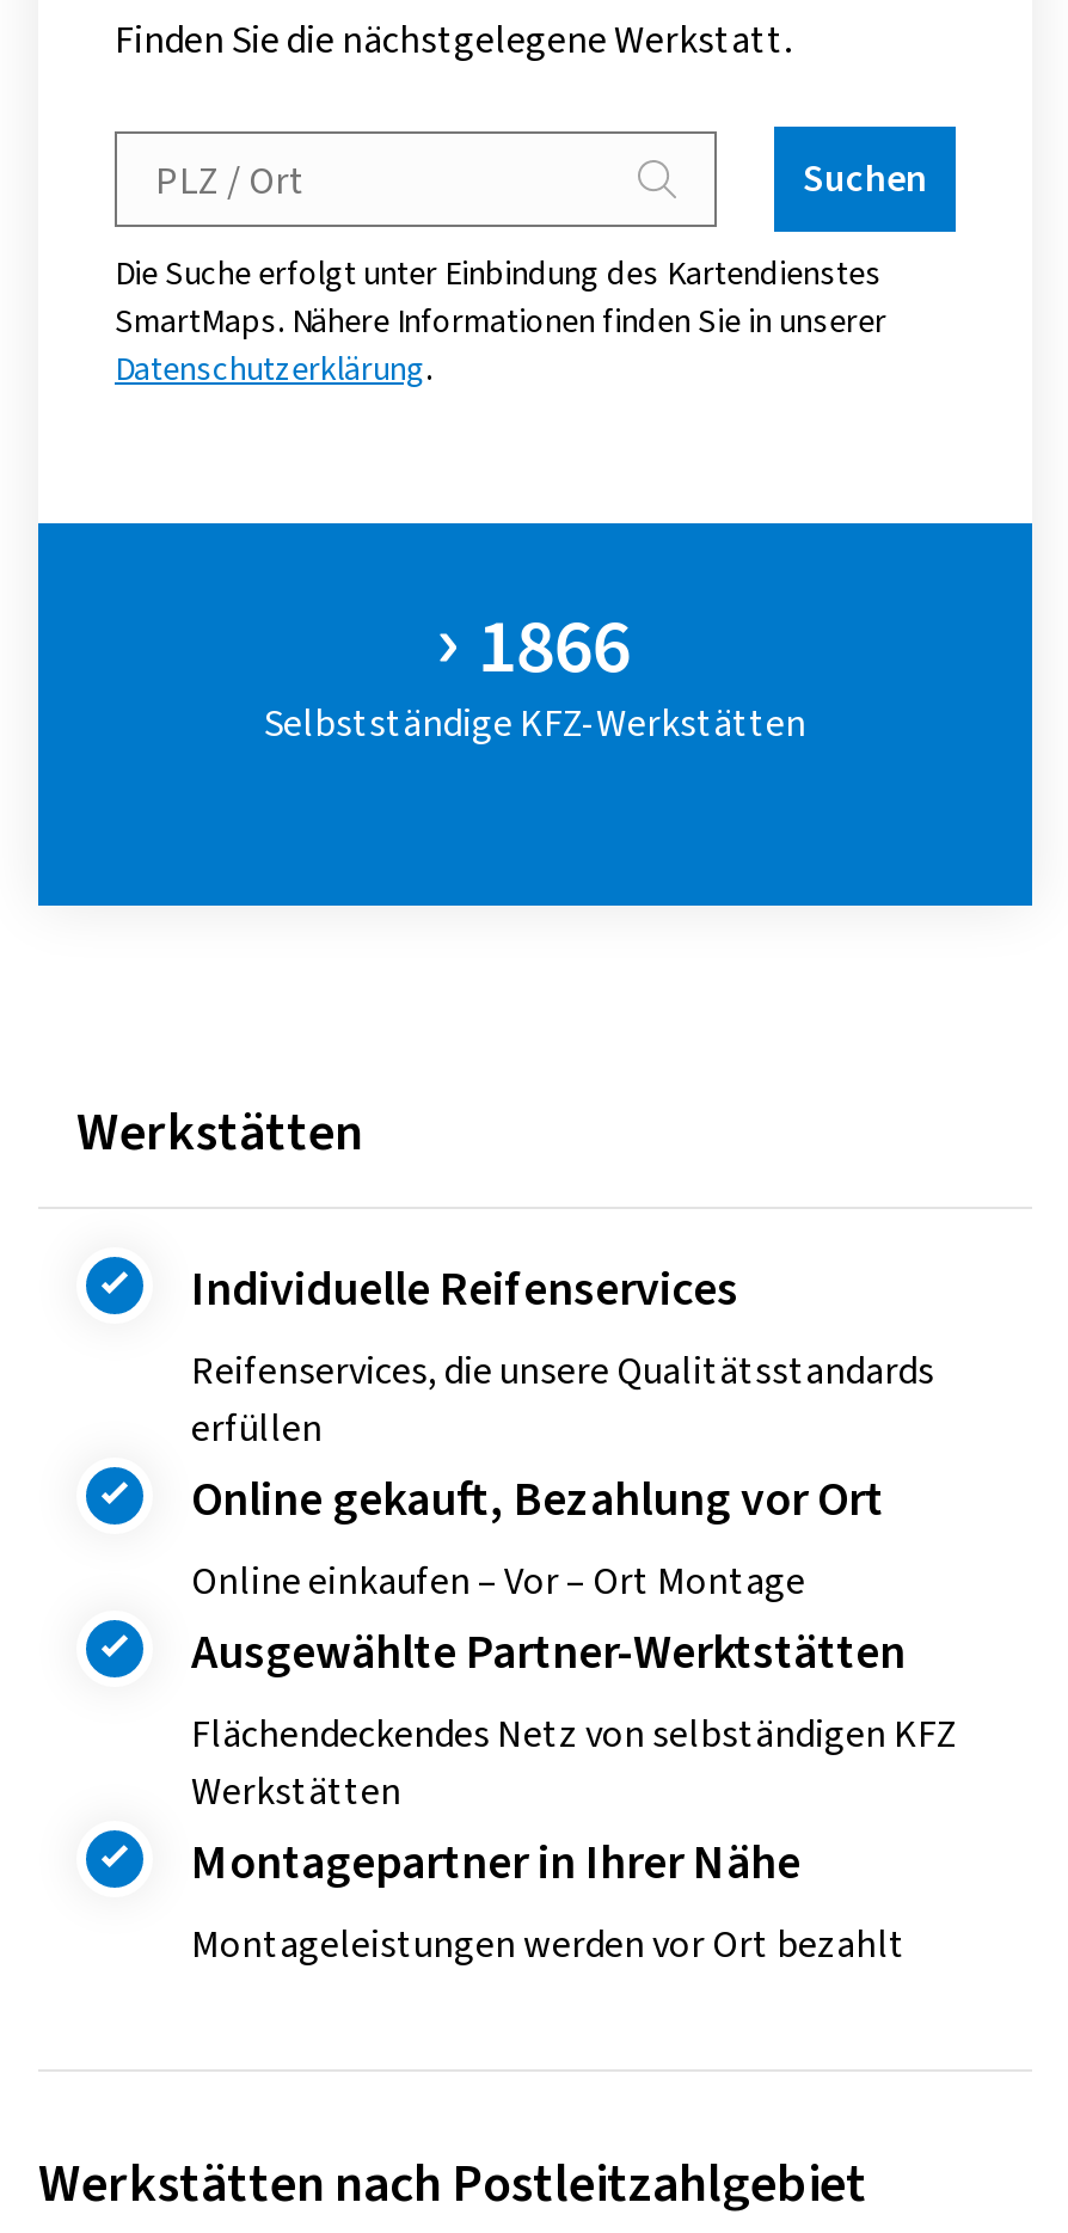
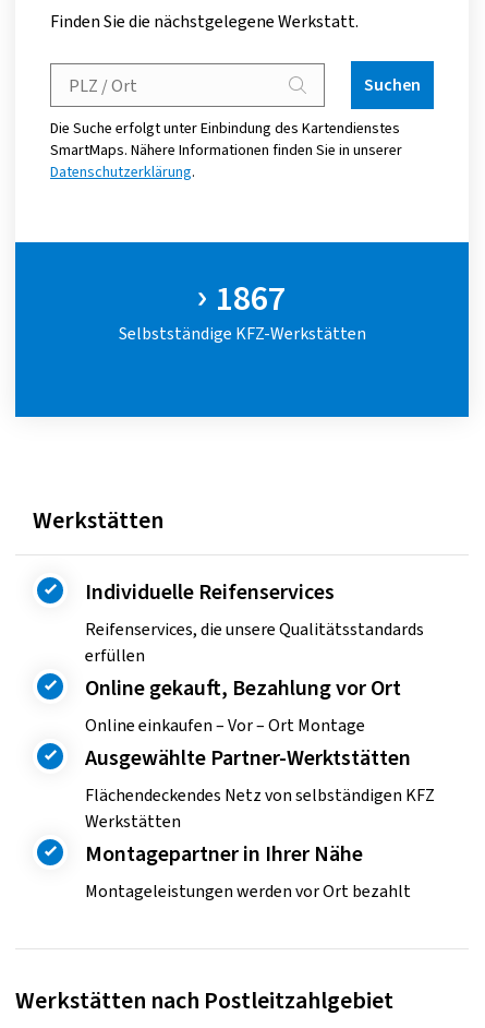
[477,592,630,702] 1866 -> [216,274,285,324] 1867

